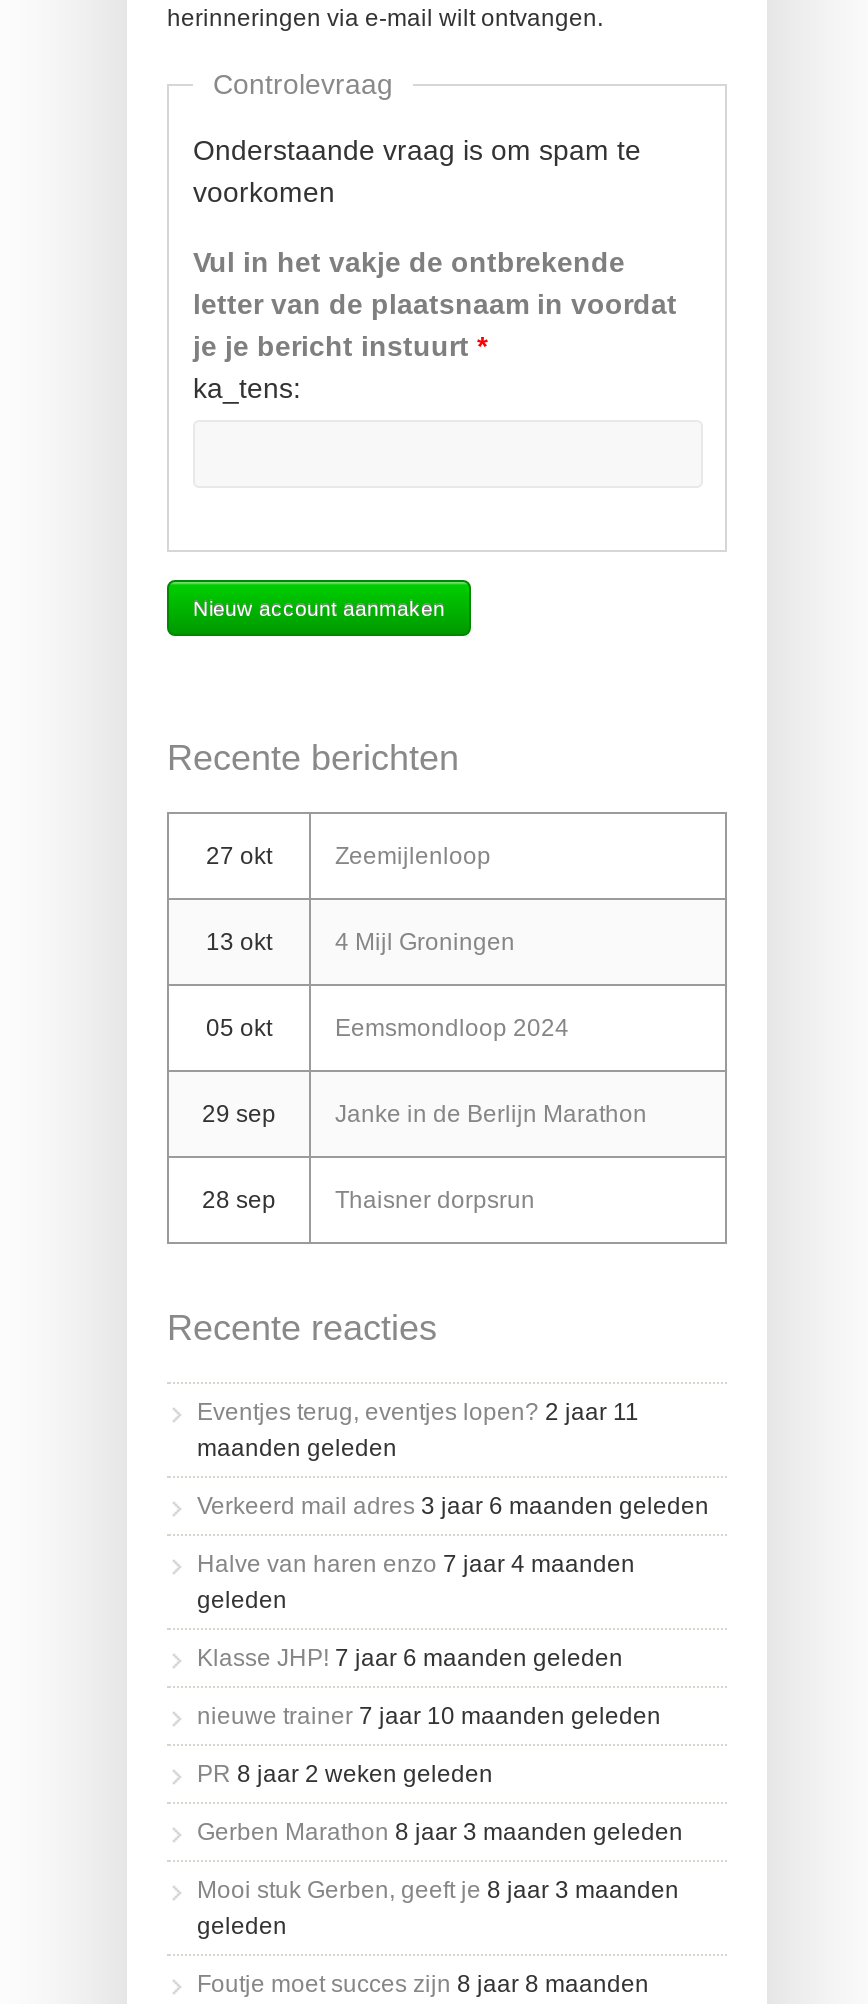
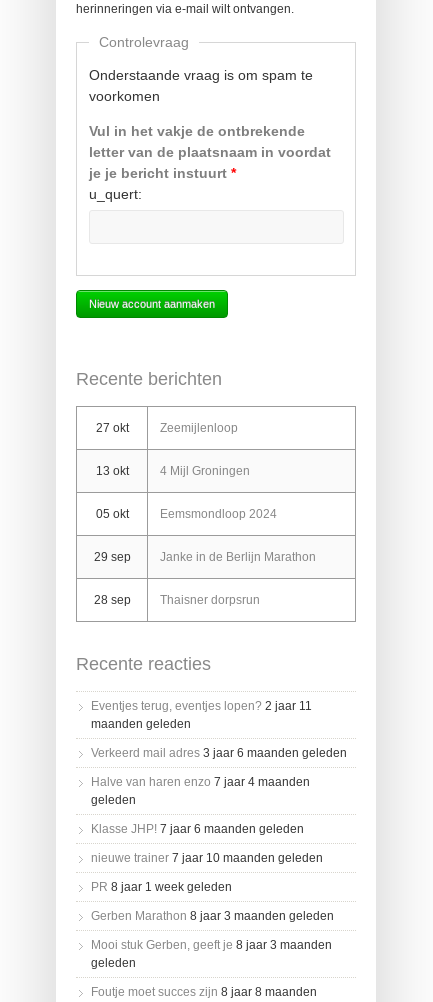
[193,373,301,405] ka_tens: -> [89,186,142,202] u_quert:
[197,1761,493,1789] PR 8 jaar 2 weken geleden -> [91,880,232,894] PR 8 jaar 1 week geleden

